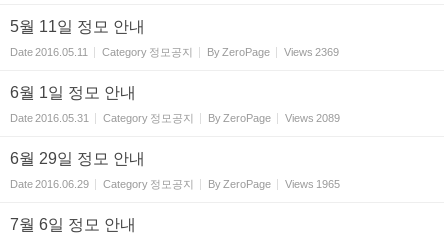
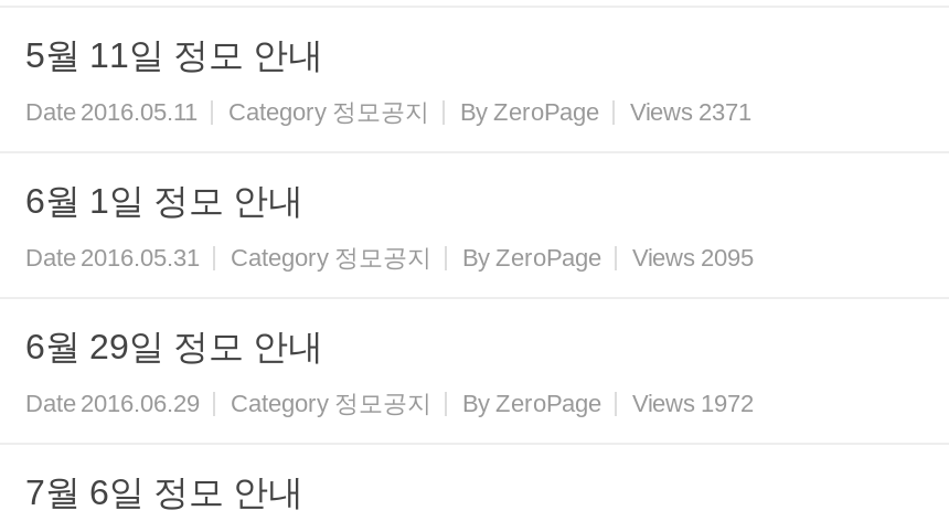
[10,46,339,58] Date 2016.05.11 Category 정모공지 By ZeroPage Views 2369 -> [25,98,751,125] Date 2016.05.11 Category 정모공지 By ZeroPage Views 2371
[10,112,340,124] Date 2016.05.31 Category 정모공지 By ZeroPage Views 2089 -> [25,244,754,270] Date 2016.05.31 Category 정모공지 By ZeroPage Views 2095
[10,178,340,190] Date 2016.06.29 Category 정모공지 By ZeroPage Views 1965 -> [25,390,754,416] Date 2016.06.29 Category 정모공지 By ZeroPage Views 1972

